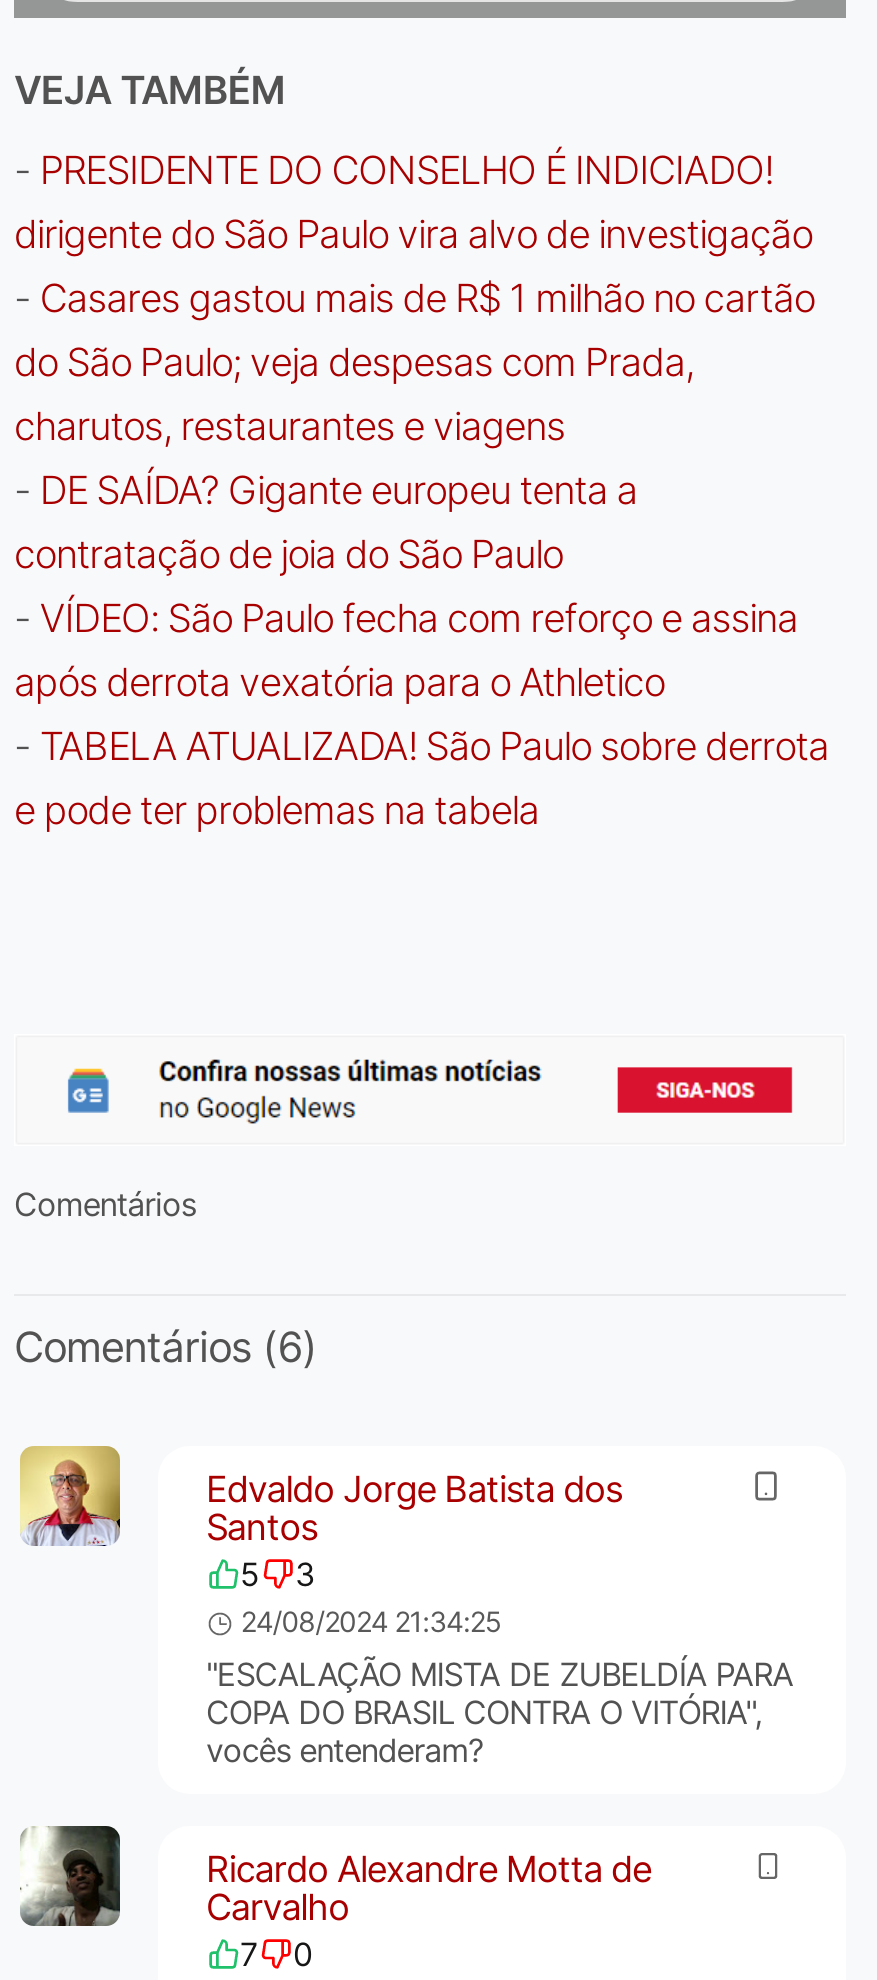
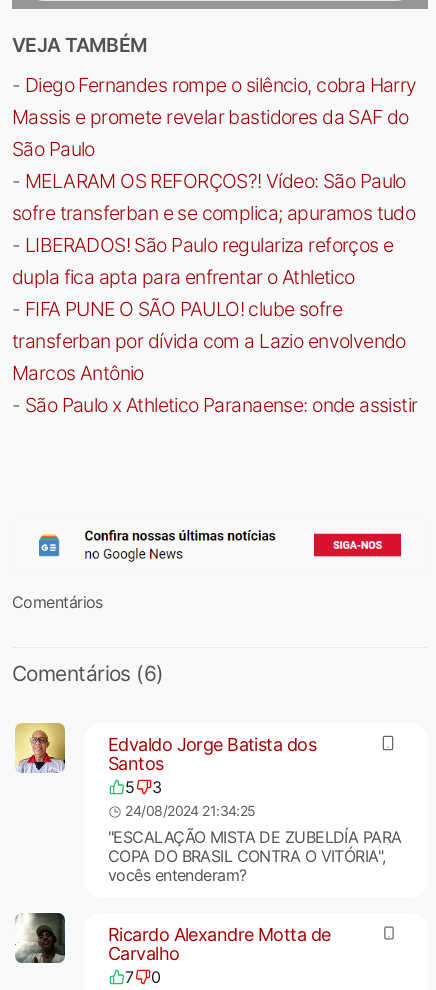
[14,146,829,834] - PRESIDENTE DO CONSELHO É INDICIADO! | dirigente do São Paulo vira alvo de investigação | - Casares gastou mais de R$ 1 milhão no cartão | do São Paulo; veja despesas com Prada, | charutos, restaurantes e viagens | - DE SAÍDA? Gigante europeu tenta a | contratação de joia do São Paulo | - VÍDEO: São Paulo fecha com reforço e assina | após derrota vexatória para o Athletico | - TABELA ATUALIZADA! São Paulo sobre derrota | e pode ter problemas na tabela -> [12,73,417,417] - Diego Fernandes rompe o silêncio, cobra Harry | Massis e promete revelar bastidores da SAF do | São Paulo | - MELARAM OS REFORÇOS?! Vídeo: São Paulo | sofre transferban e se complica; apuramos tudo | - LIBERADOS! São Paulo regulariza reforços e | dupla fica apta para enfrentar o Athletico | - FIFA PUNE O SÃO PAULO! clube sofre | transferban por dívida com a Lazio envolvendo | Marcos Antônio | - São Paulo x Athletico Paranaense: onde assistir

